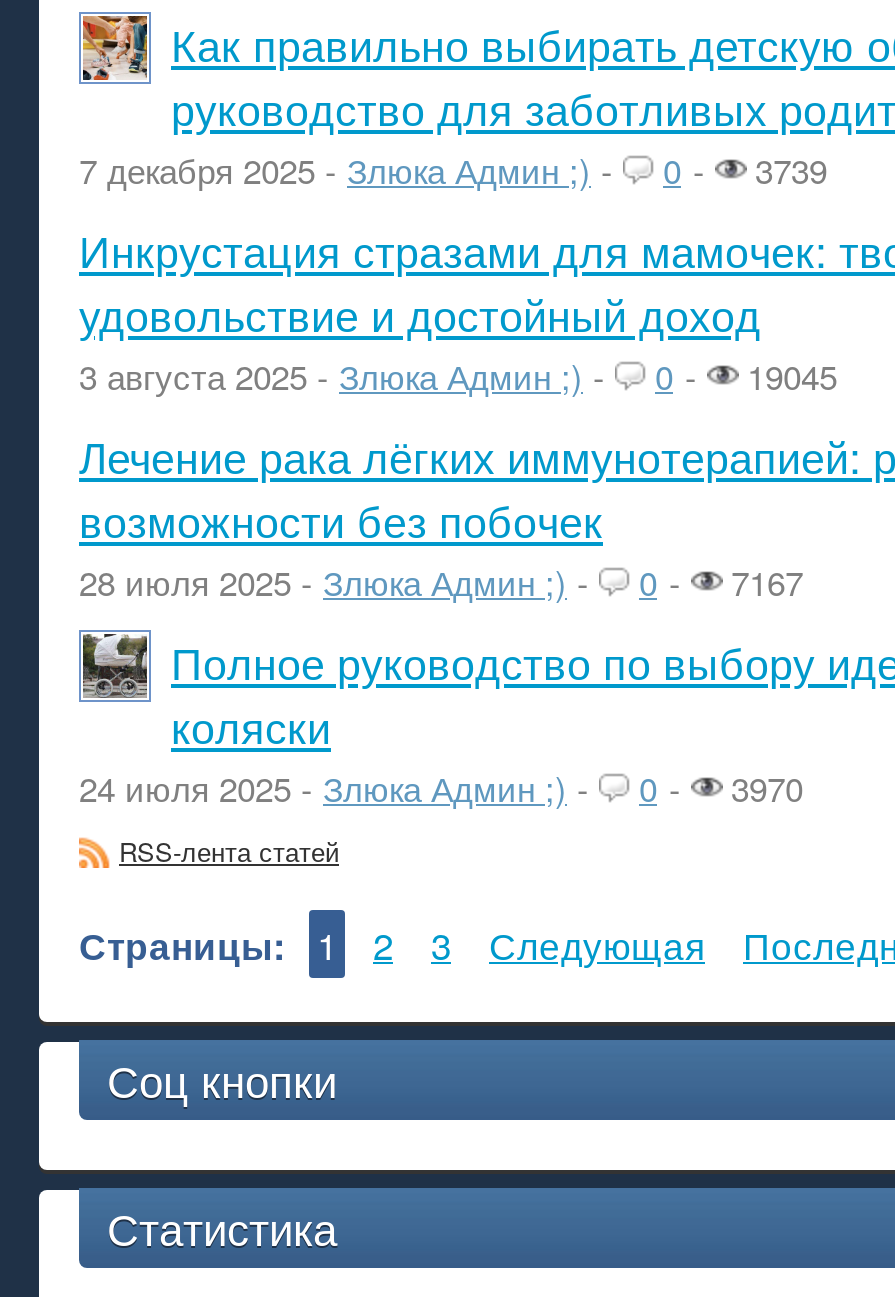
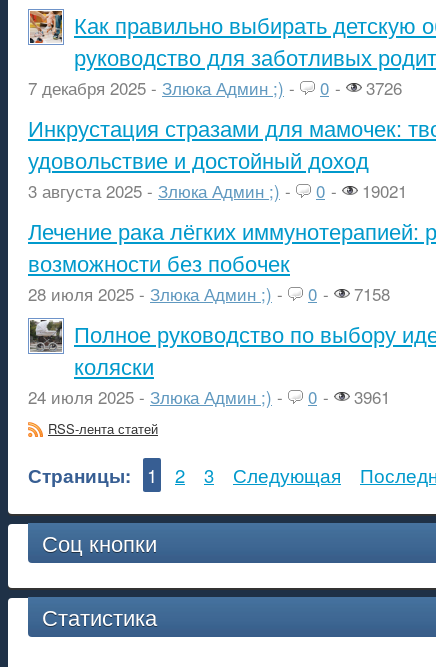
[79,144,827,194] 7 декабря 2025 - Злюка Админ ;) - 0 - 3739 -> [28,75,402,100] 7 декабря 2025 - Злюка Админ ;) - 0 - 3726
[79,350,837,400] 3 августа 2025 - Злюка Админ ;) - 0 - 19045 -> [28,178,407,203] 3 августа 2025 - Злюка Админ ;) - 0 - 19021
[79,556,803,606] 28 июля 2025 - Злюка Админ ;) - 0 - 7167 -> [28,281,390,306] 28 июля 2025 - Злюка Админ ;) - 0 - 7158
[79,762,803,812] 24 июля 2025 - Злюка Админ ;) - 0 - 3970 -> [28,384,390,409] 24 июля 2025 - Злюка Админ ;) - 0 - 3961

